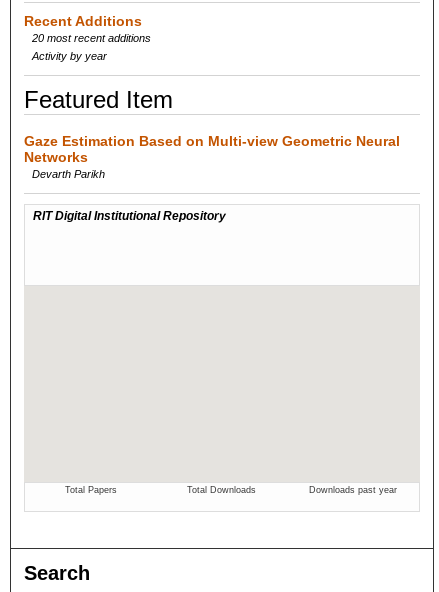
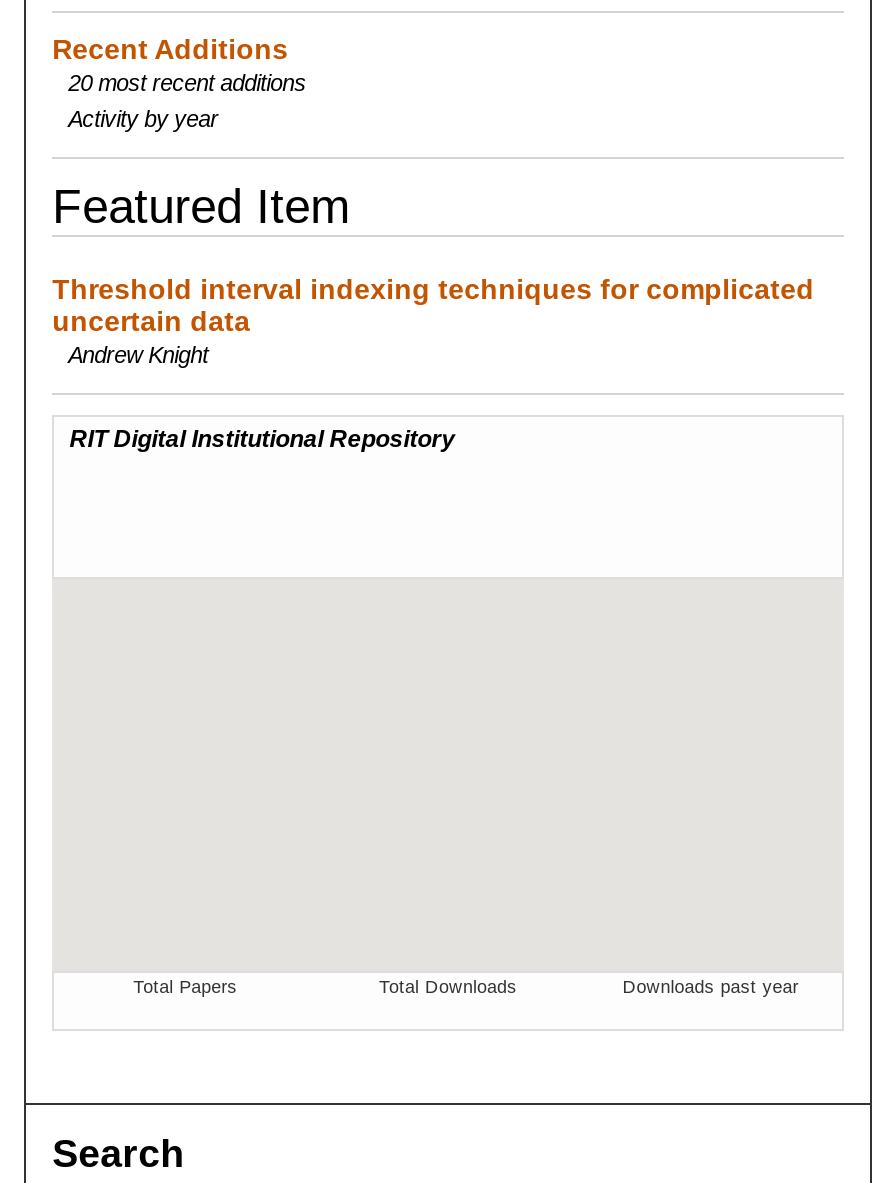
[24,133,400,180] Gaze Estimation Based on Multi-view Geometric Neural | Networks | Devarth Parikh -> [52,273,814,367] Threshold interval indexing techniques for complicated | uncertain data | Andrew Knight

